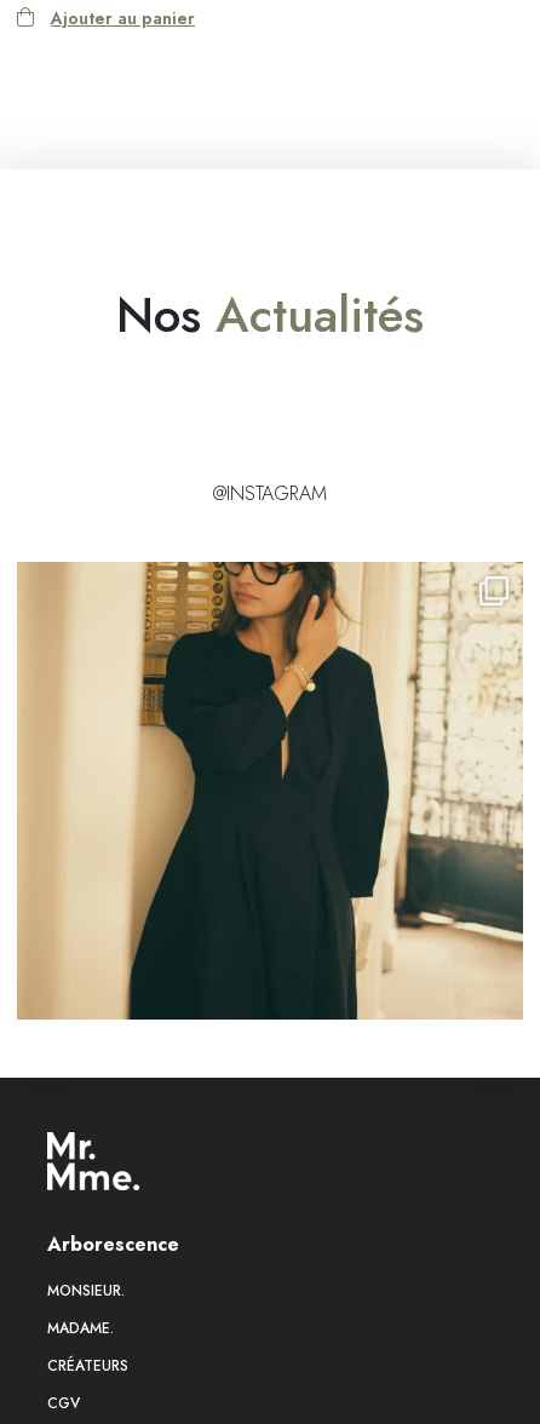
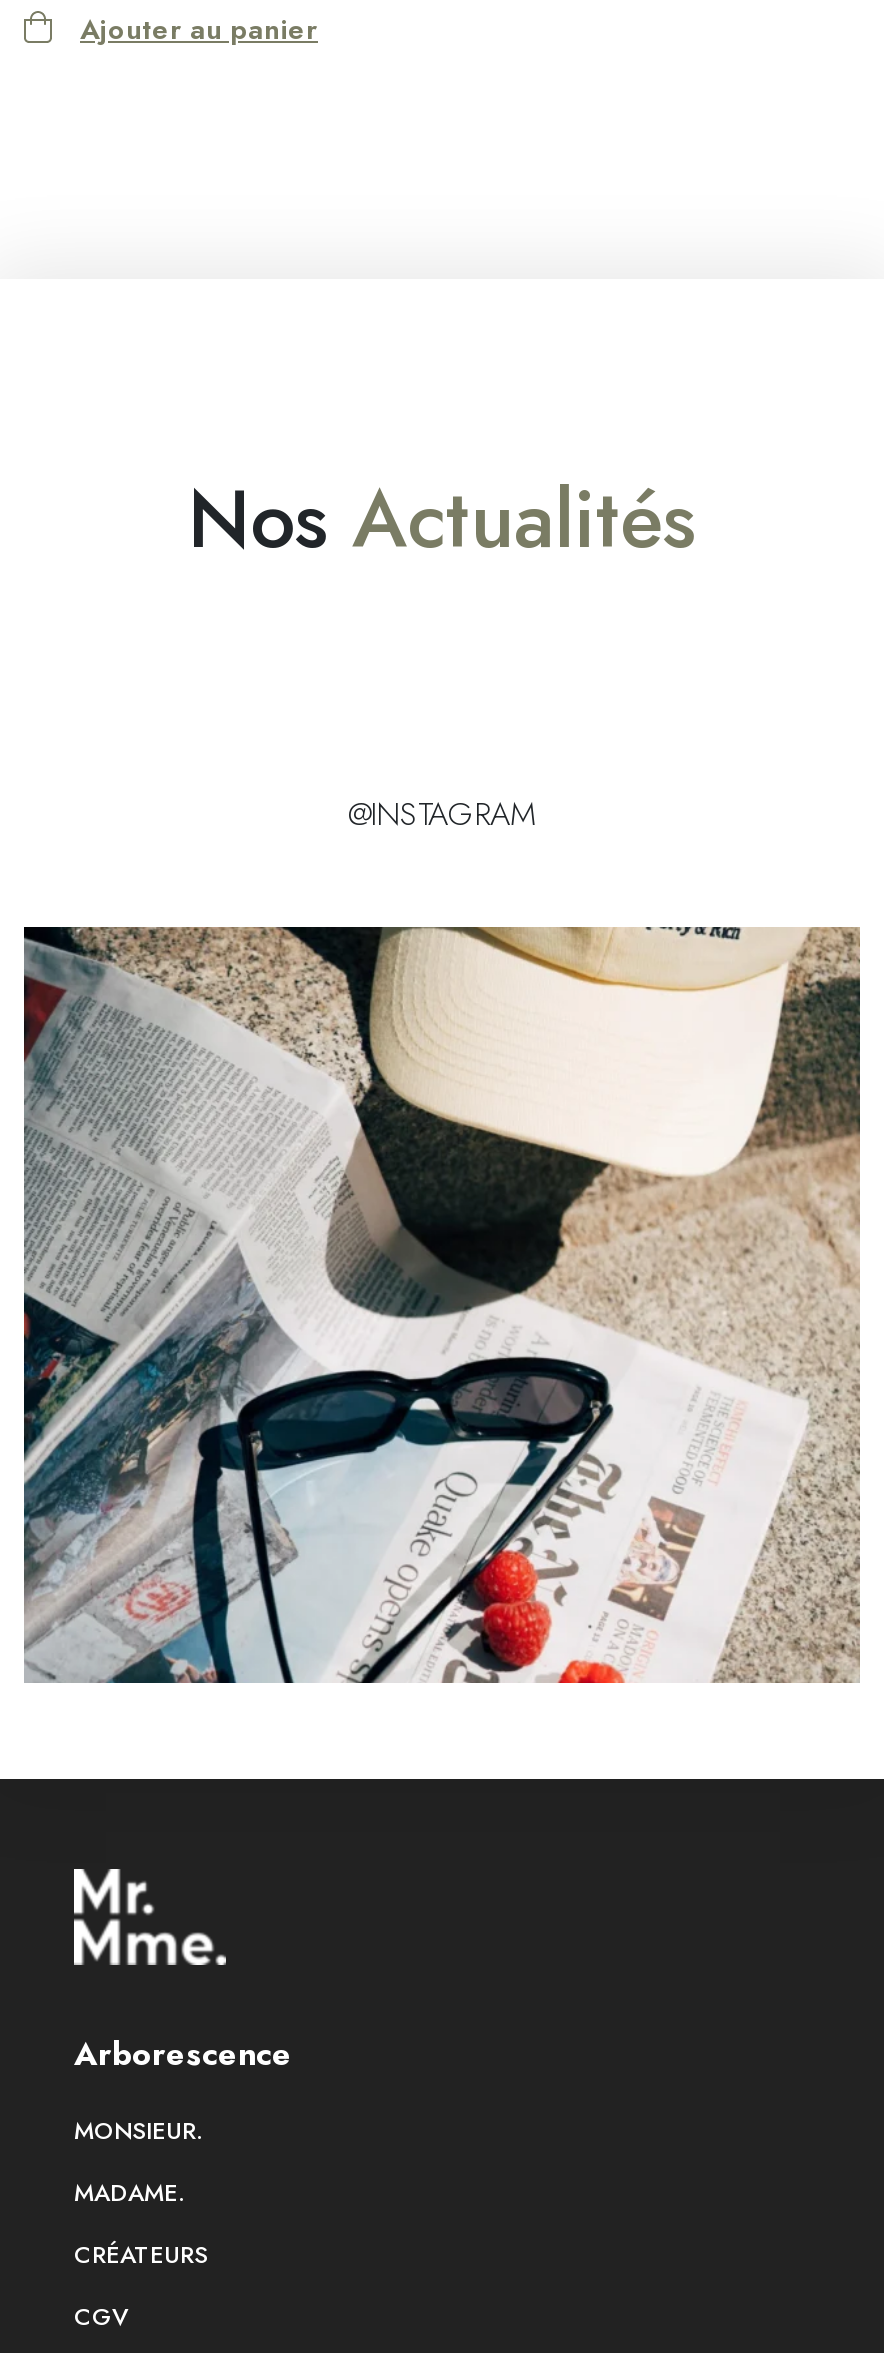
[17,561,523,1021] [image] -> [22,925,862,1685] [image]

